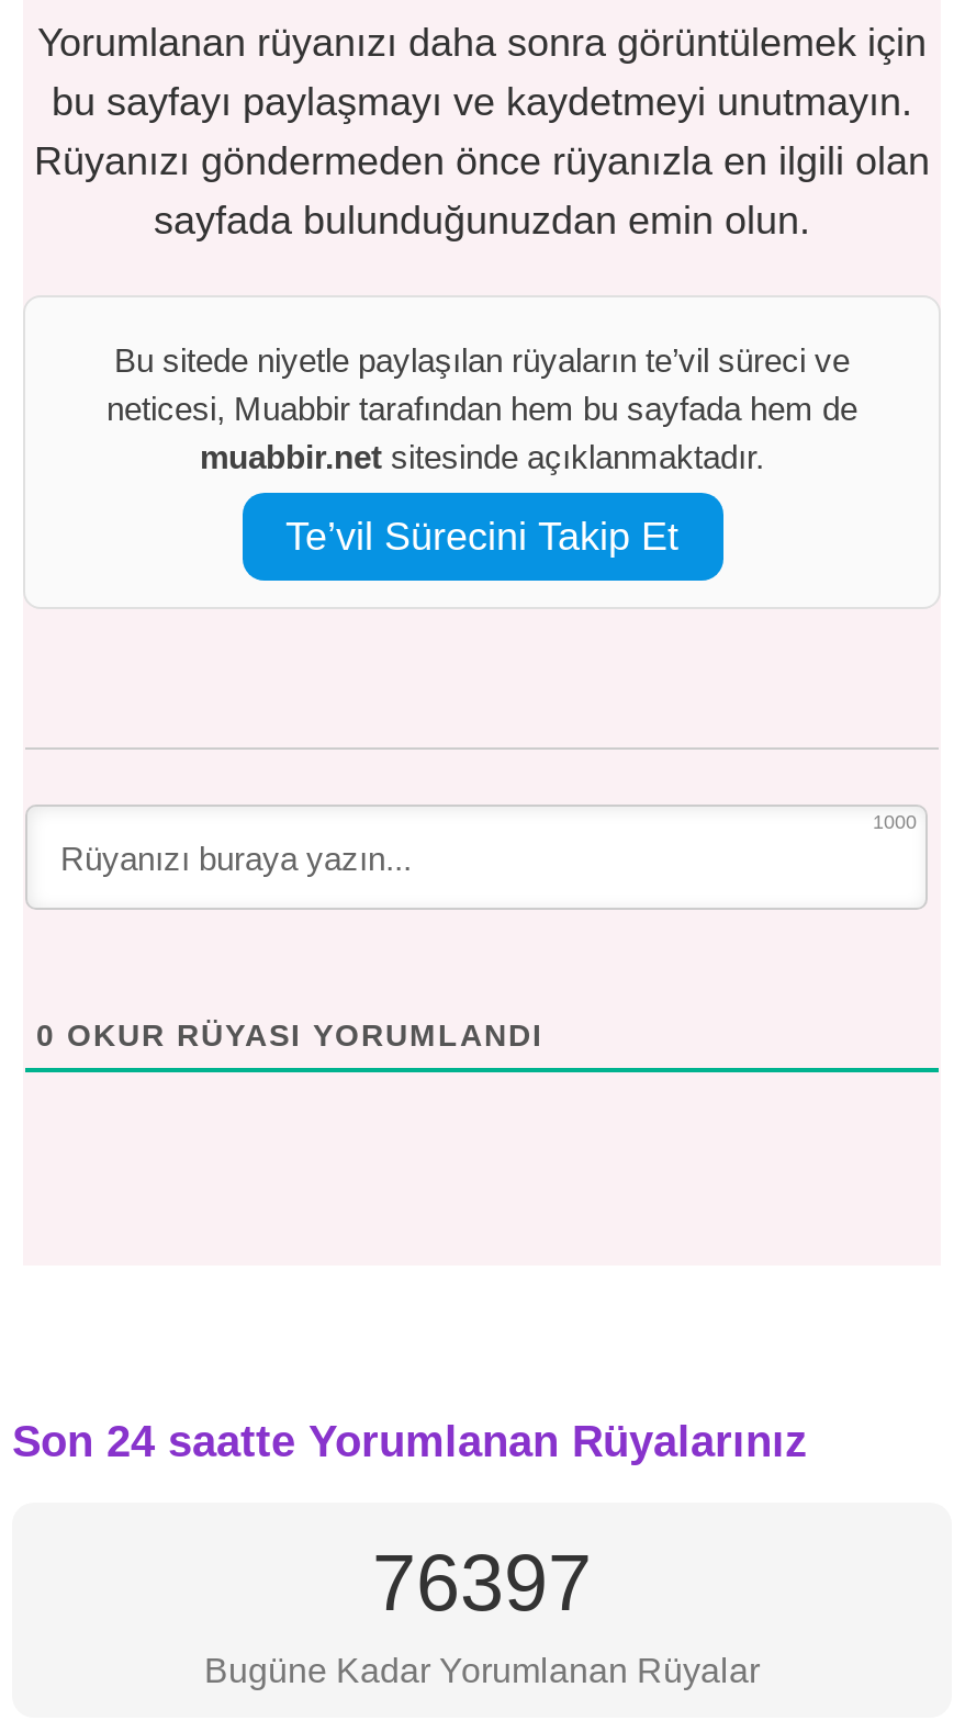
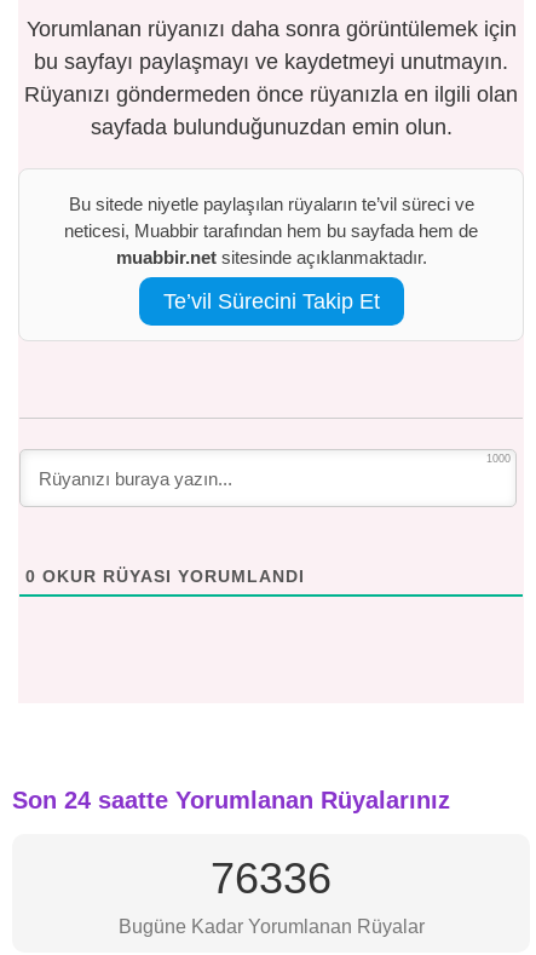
[372,1538,592,1628] 76397 -> [211,854,332,903] 76336

